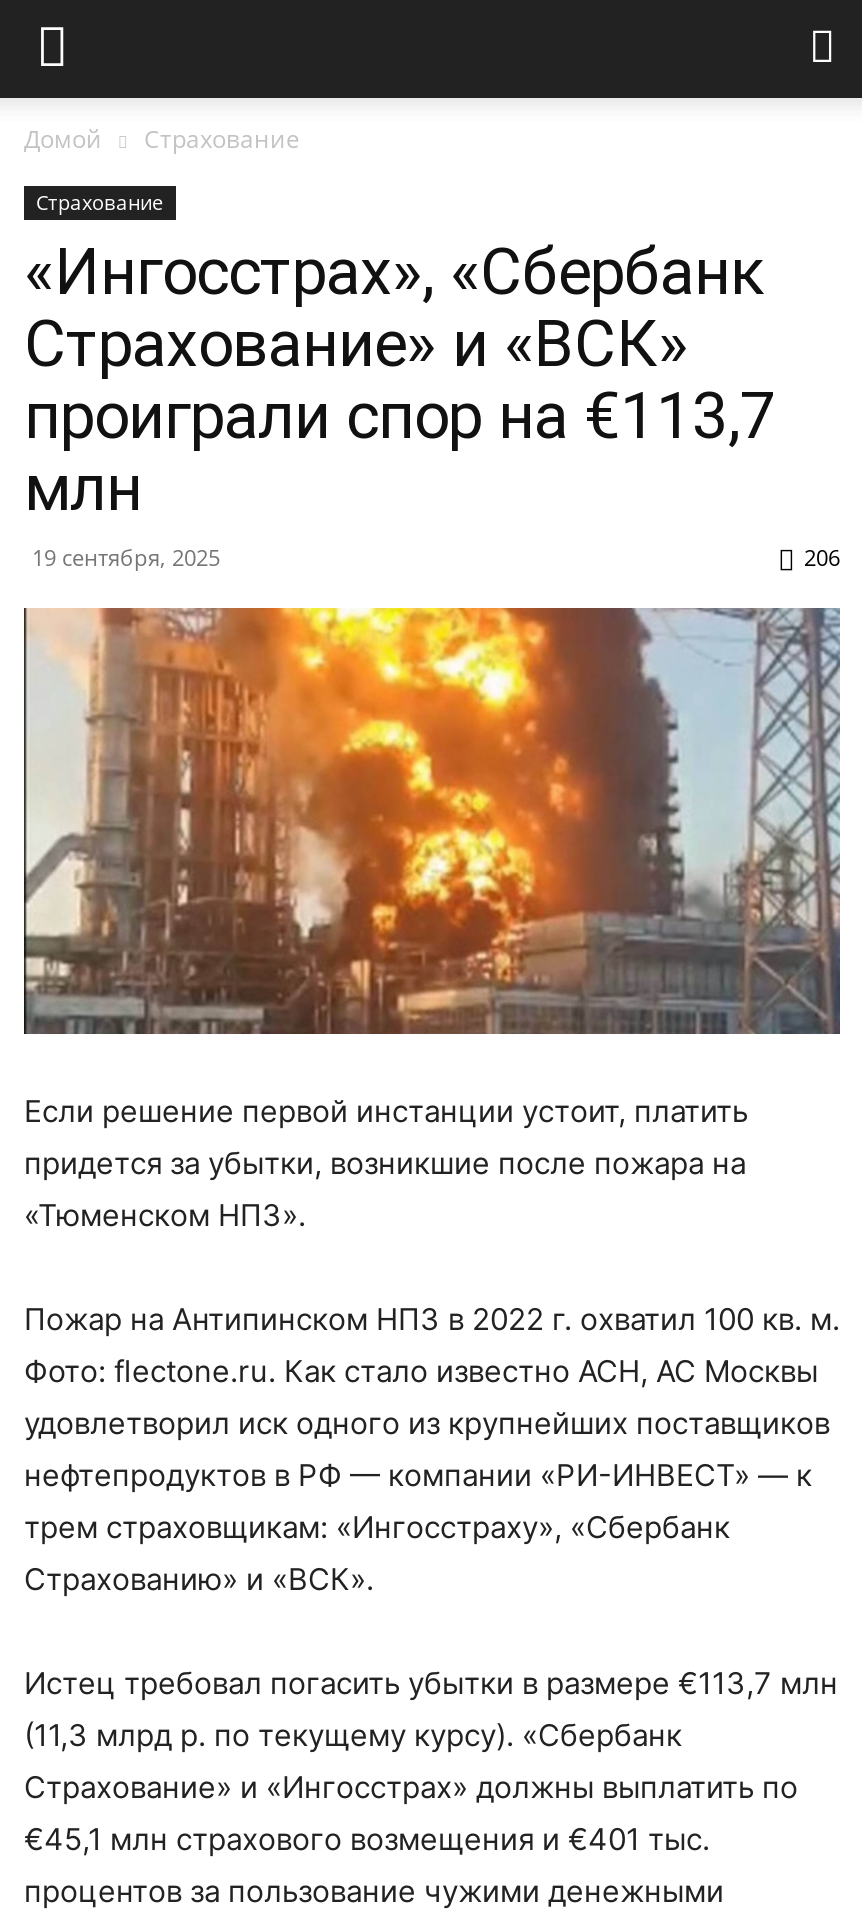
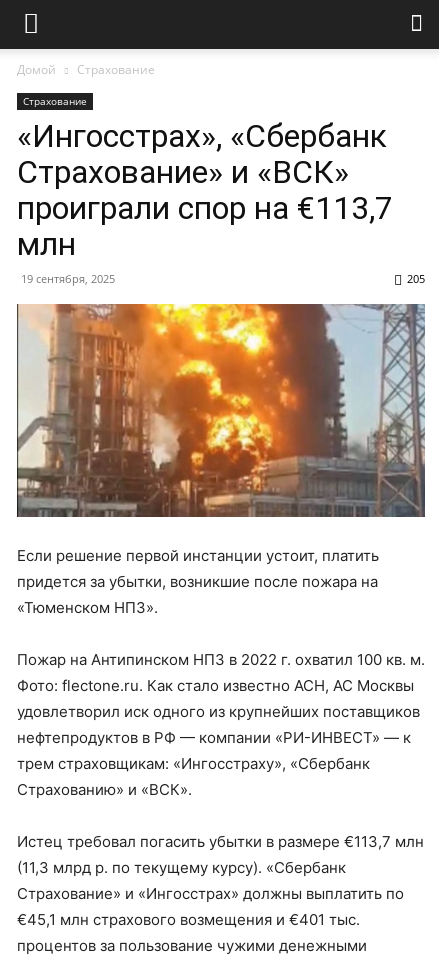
[804,542,840,572] 206 -> [407,271,425,286] 205

